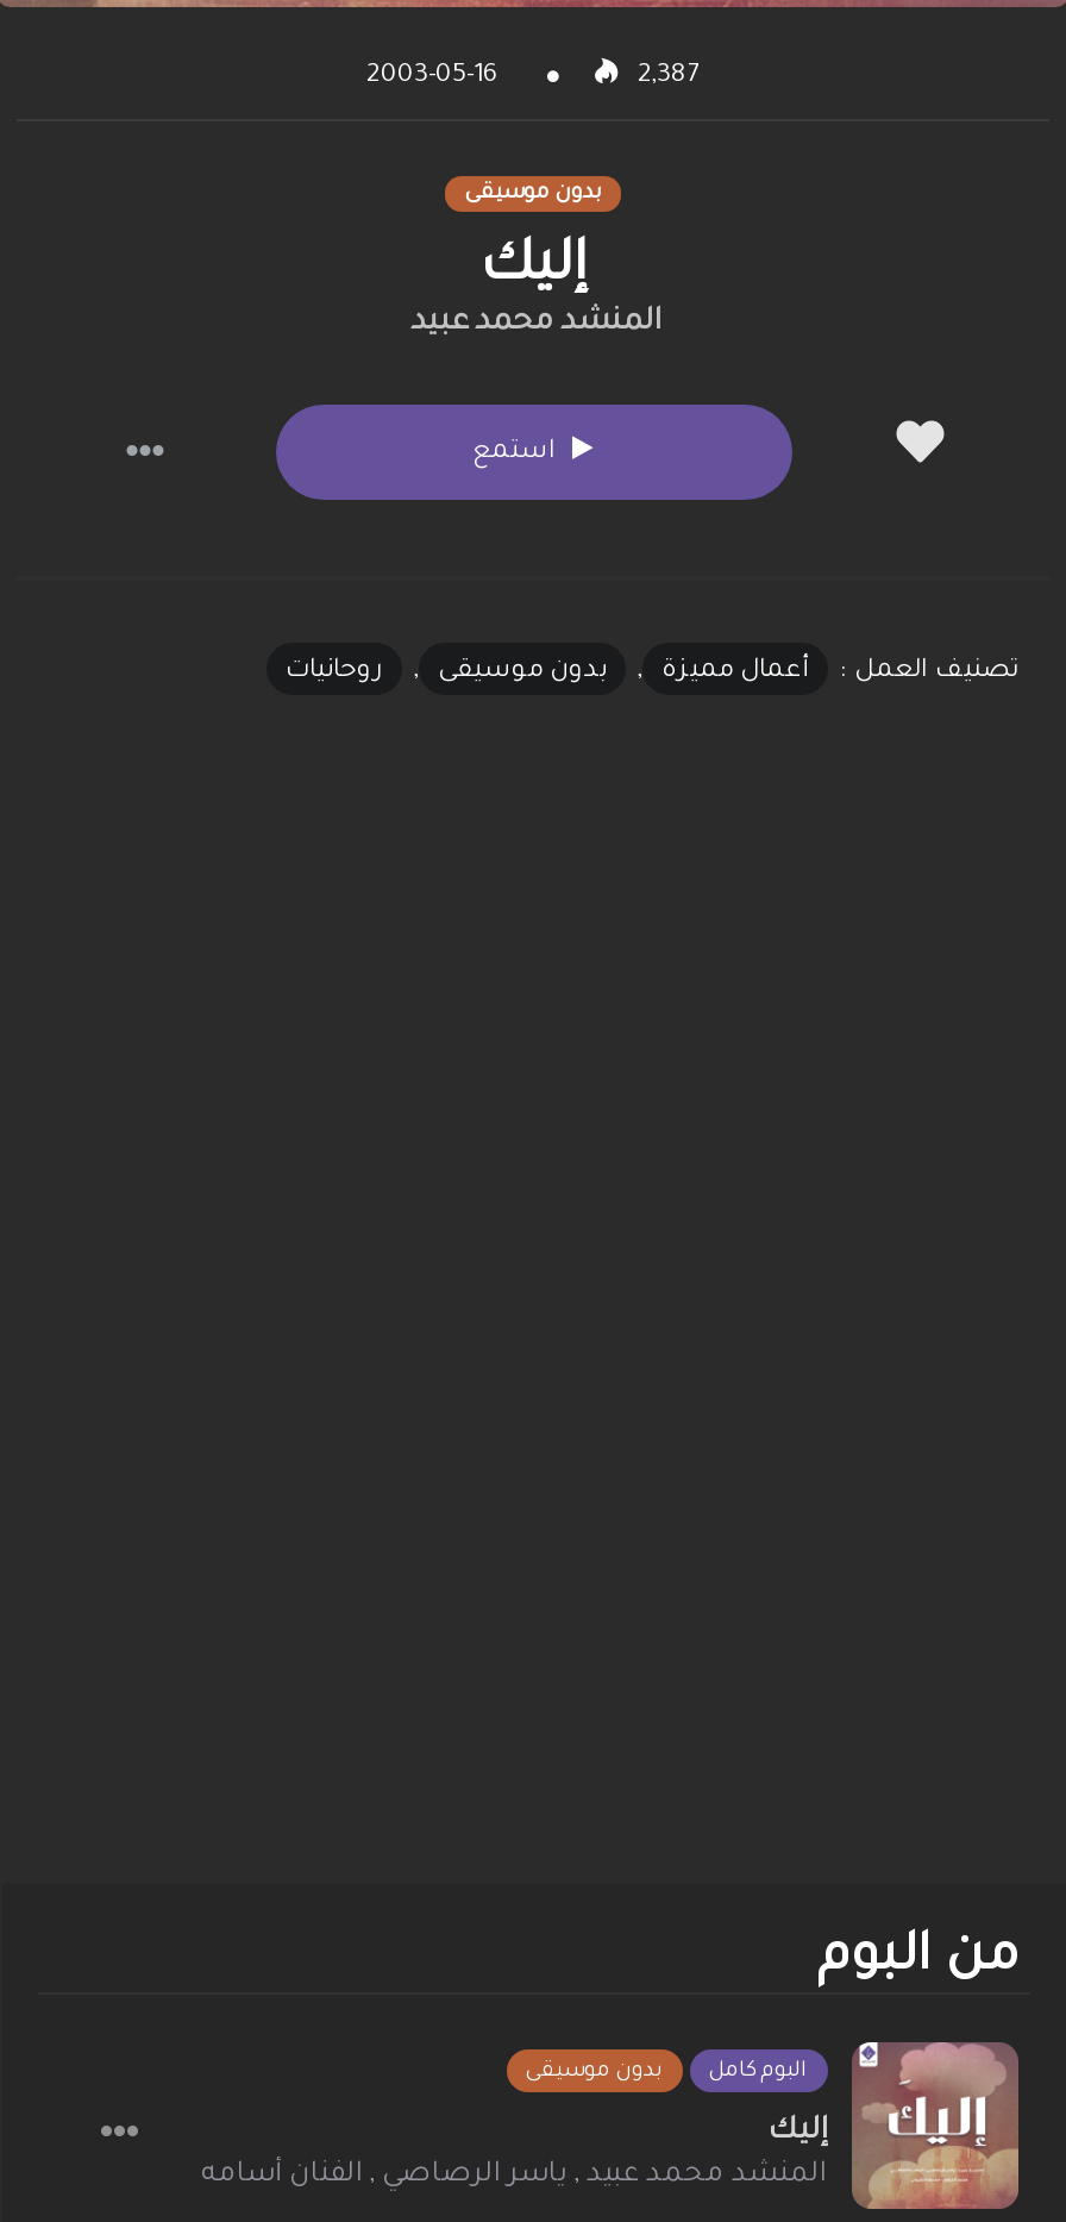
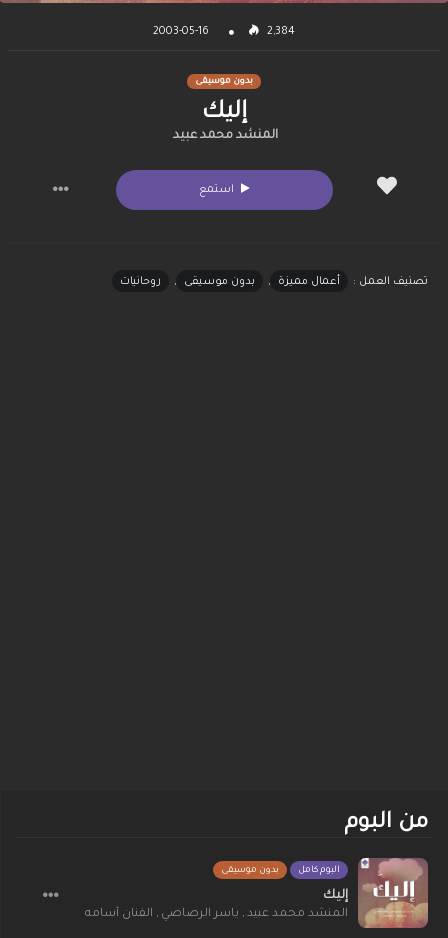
[638,62,700,90] 2,387 -> [267,26,295,38] 2,384

